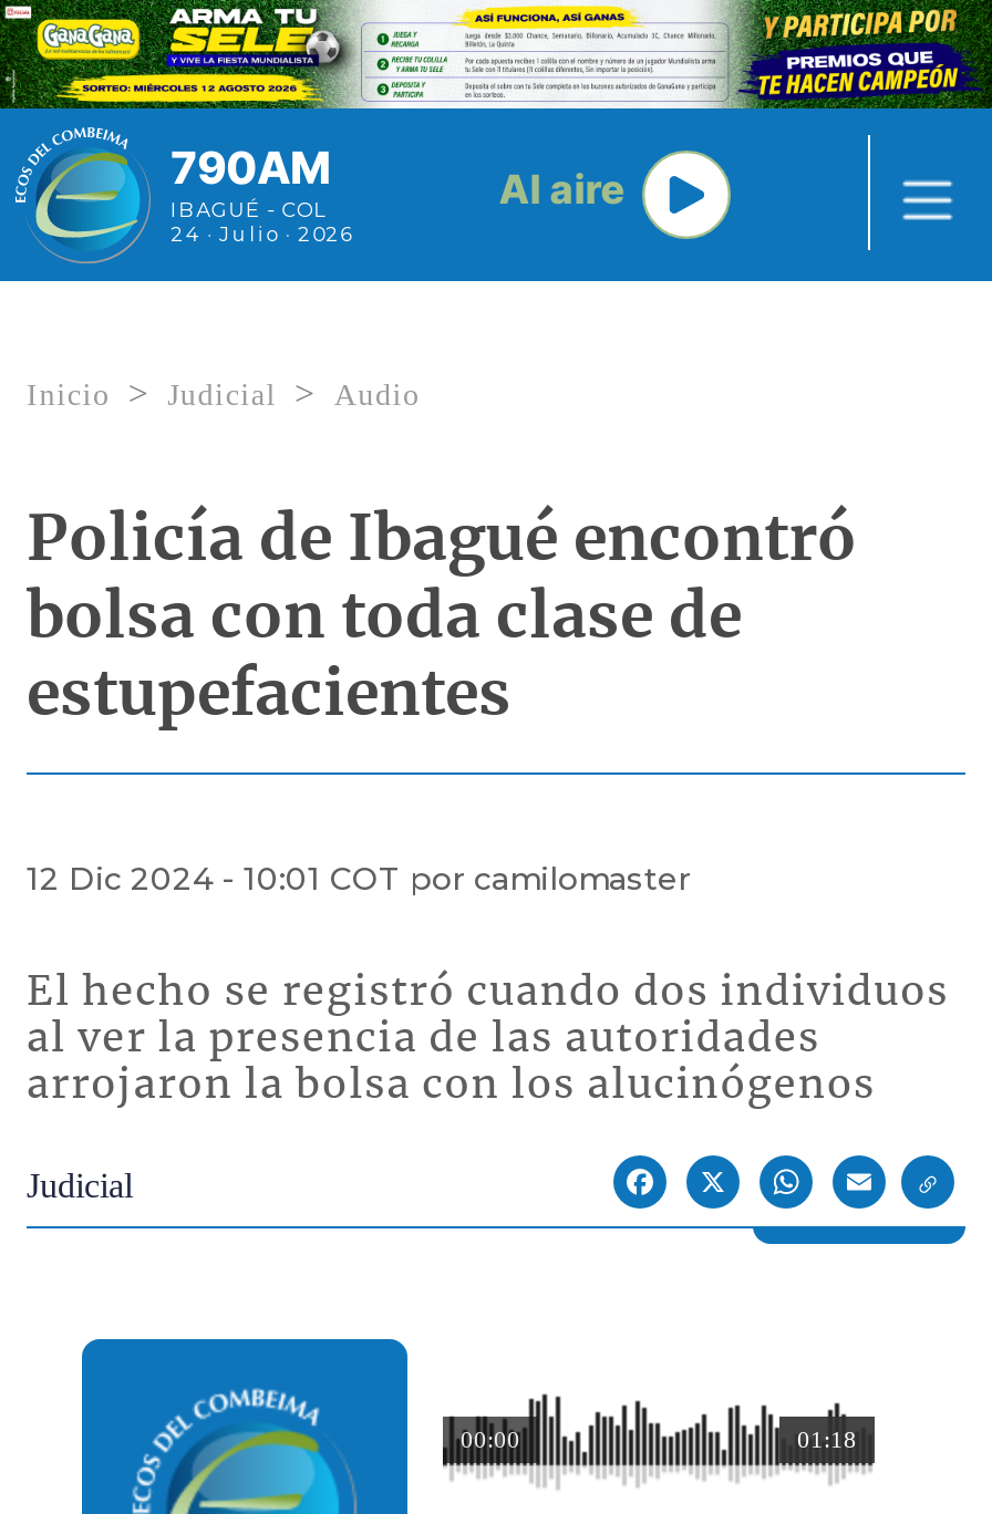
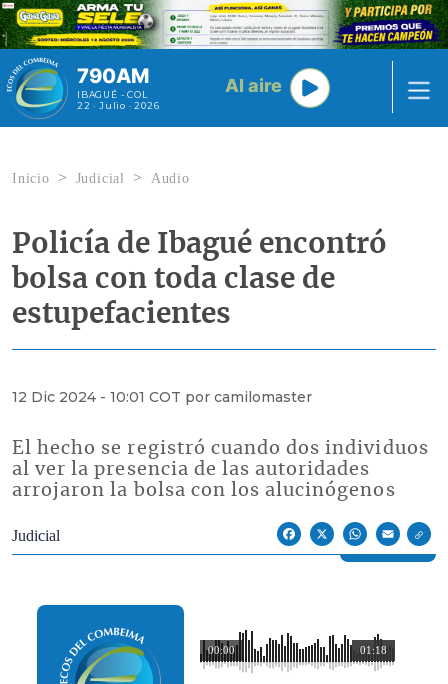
[170,222,353,247] 24 · Julio · 2026 -> [77,100,160,111] 22 · Julio · 2026

